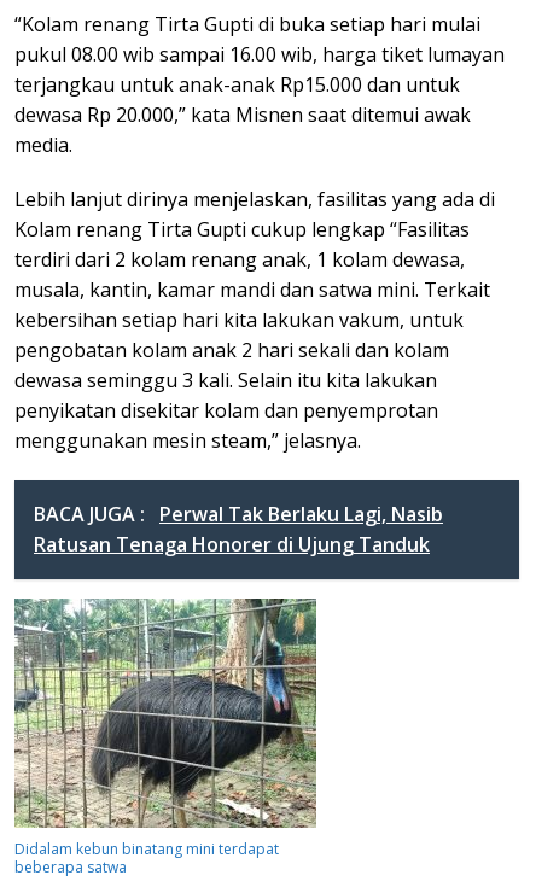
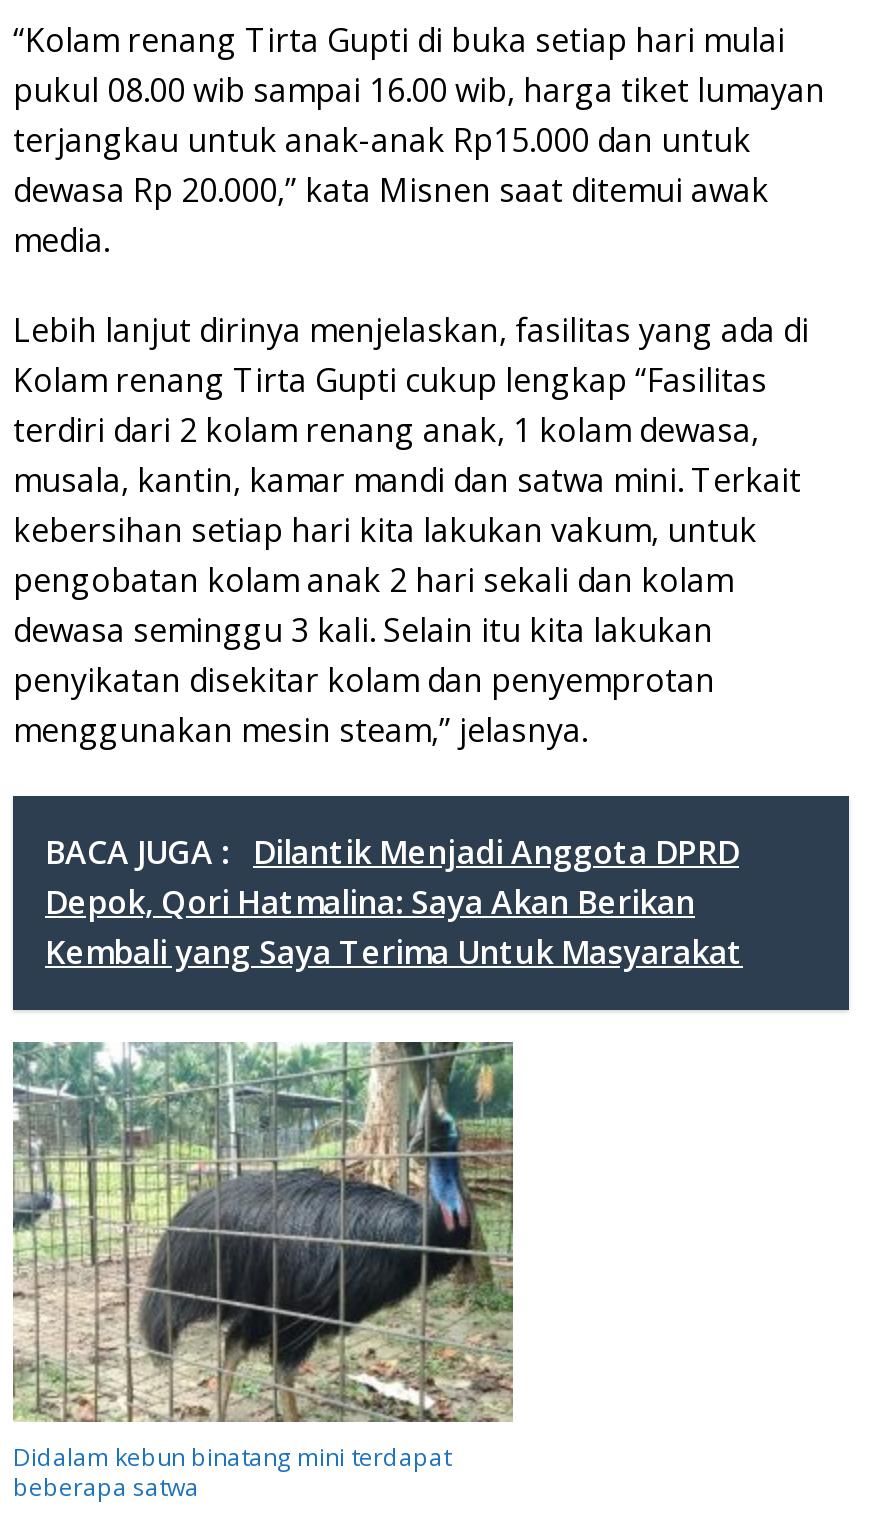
[34,501,443,558] BACA JUGA : Perwal Tak Berlaku Lagi, Nasib | Ratusan Tenaga Honorer di Ujung Tanduk -> [45,830,743,974] BACA JUGA : Dilantik Menjadi Anggota DPRD | Depok, Qori Hatmalina: Saya Akan Berikan | Kembali yang Saya Terima Untuk Masyarakat

